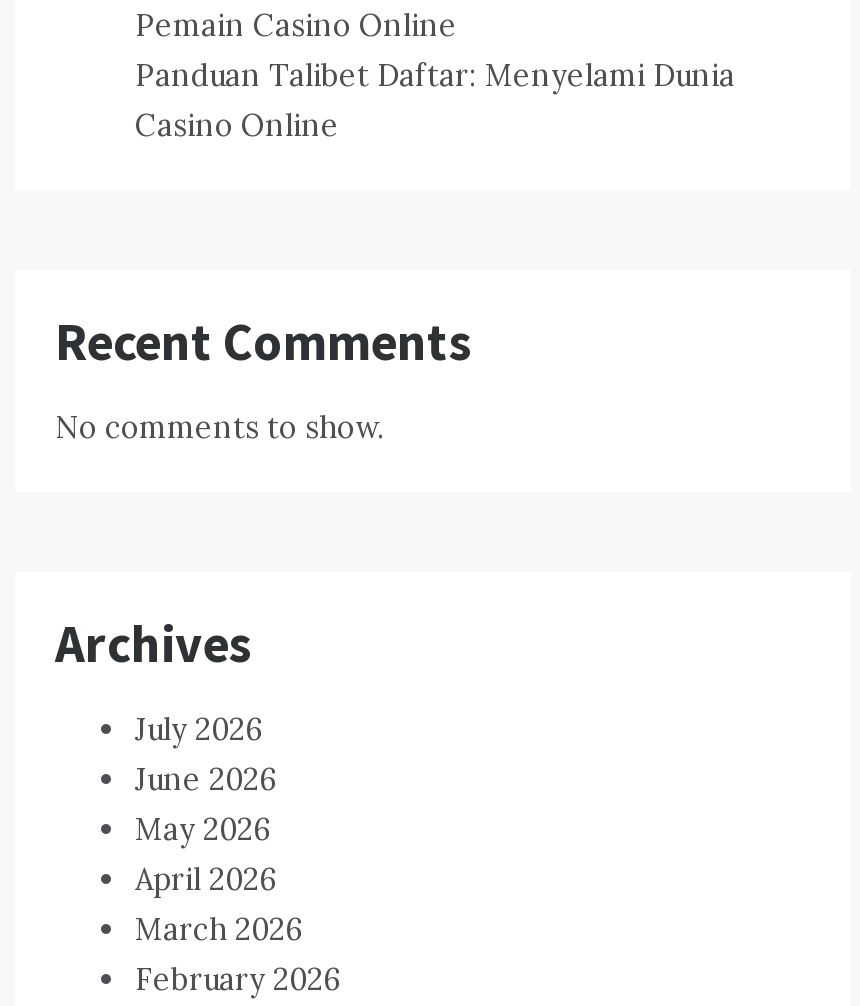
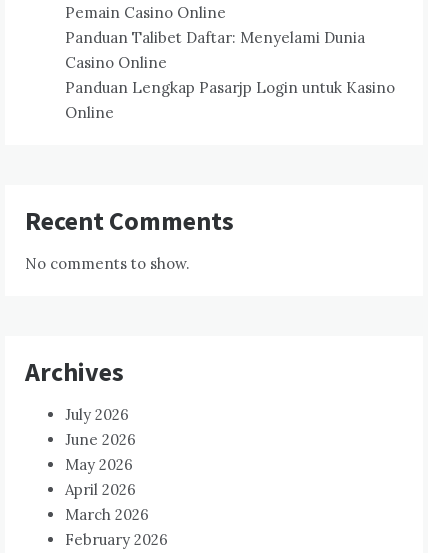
none -> [65,78,395,122] Panduan Lengkap Pasarjp Login untuk Kasino | Online

